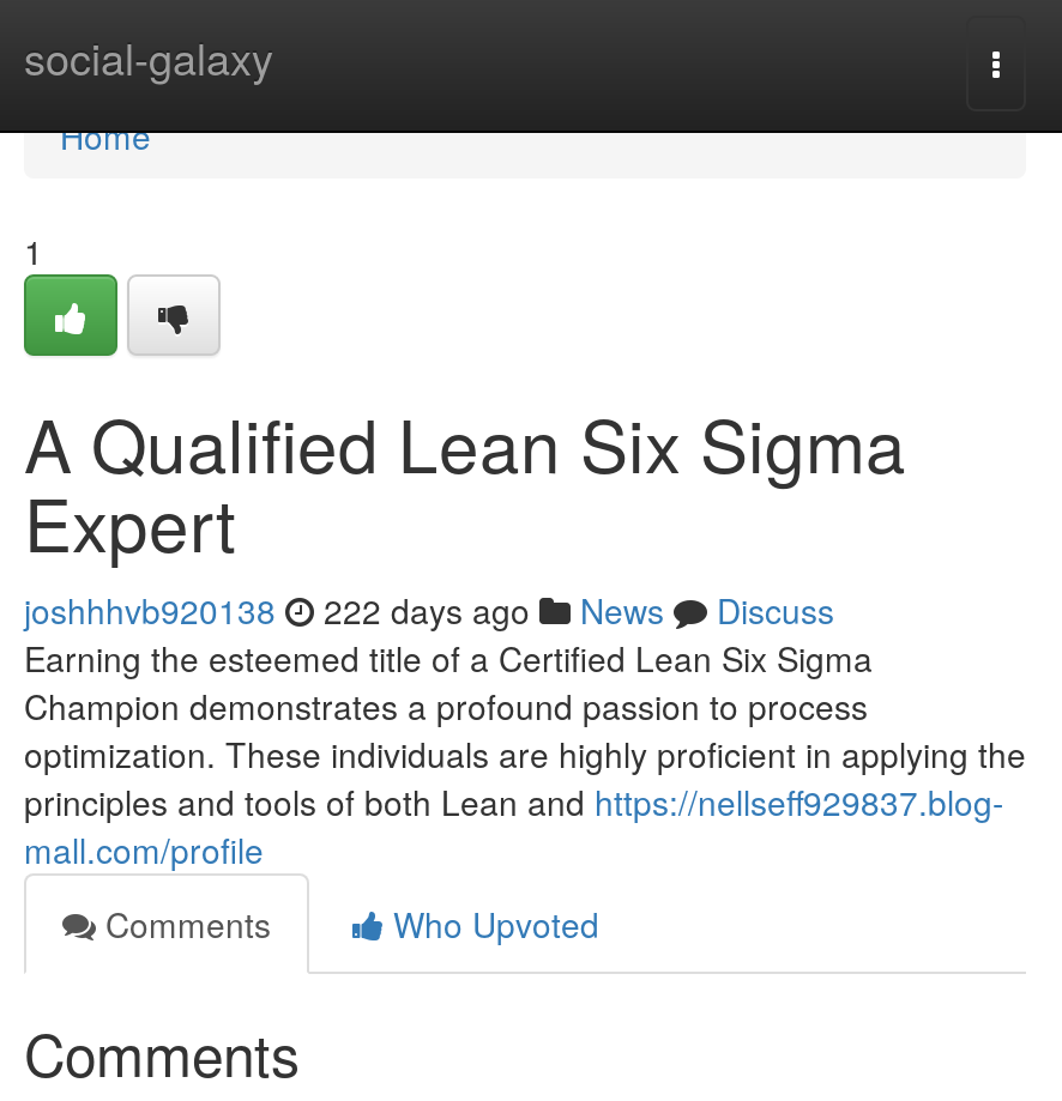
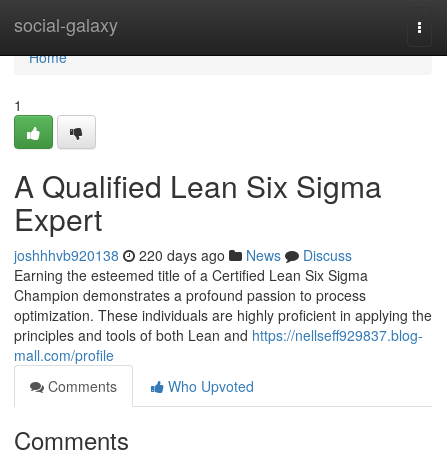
[24,586,834,634] joshhhvb920138 222 days ago News Discuss -> [14,245,352,265] joshhhvb920138 220 days ago News Discuss

